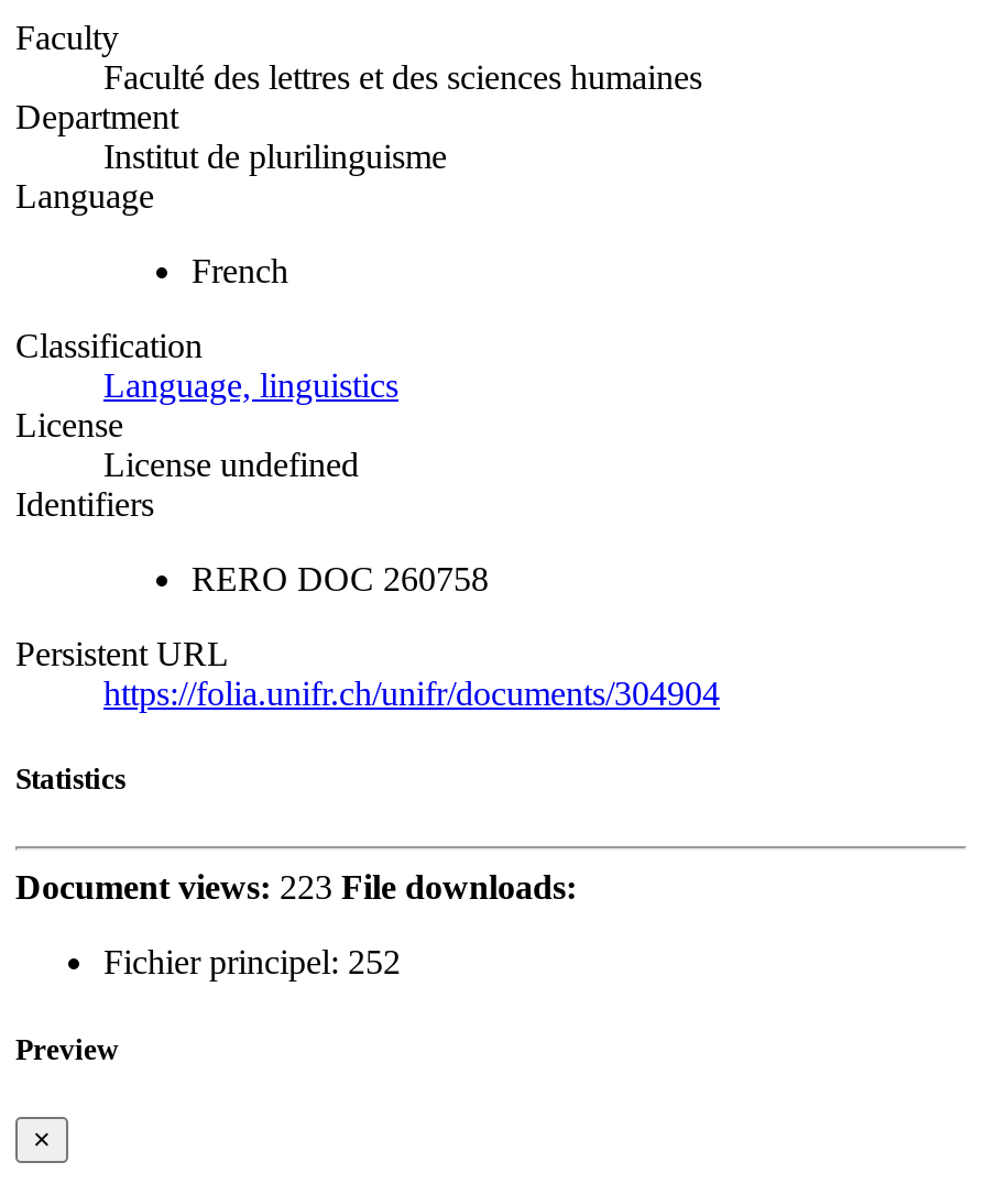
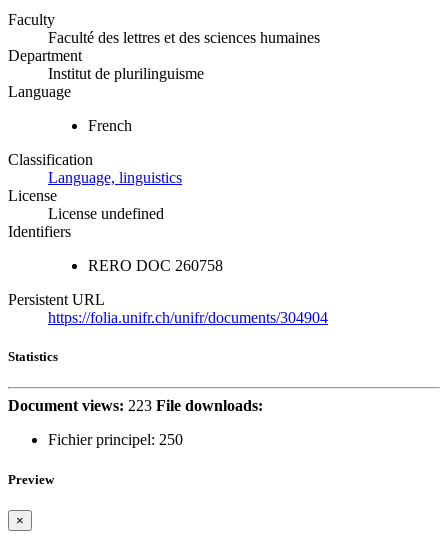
[103,944,401,981] Fichier principel: 252 -> [48,431,183,448] Fichier principel: 250

